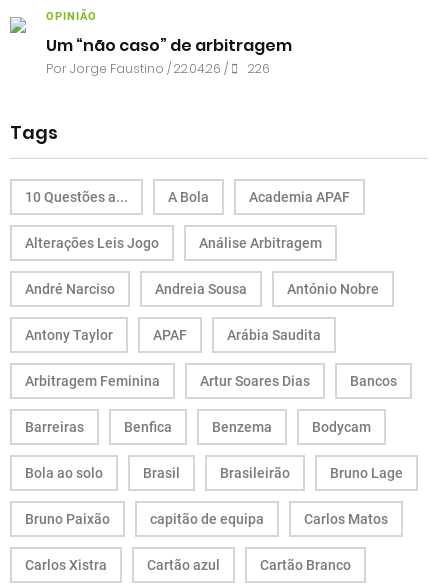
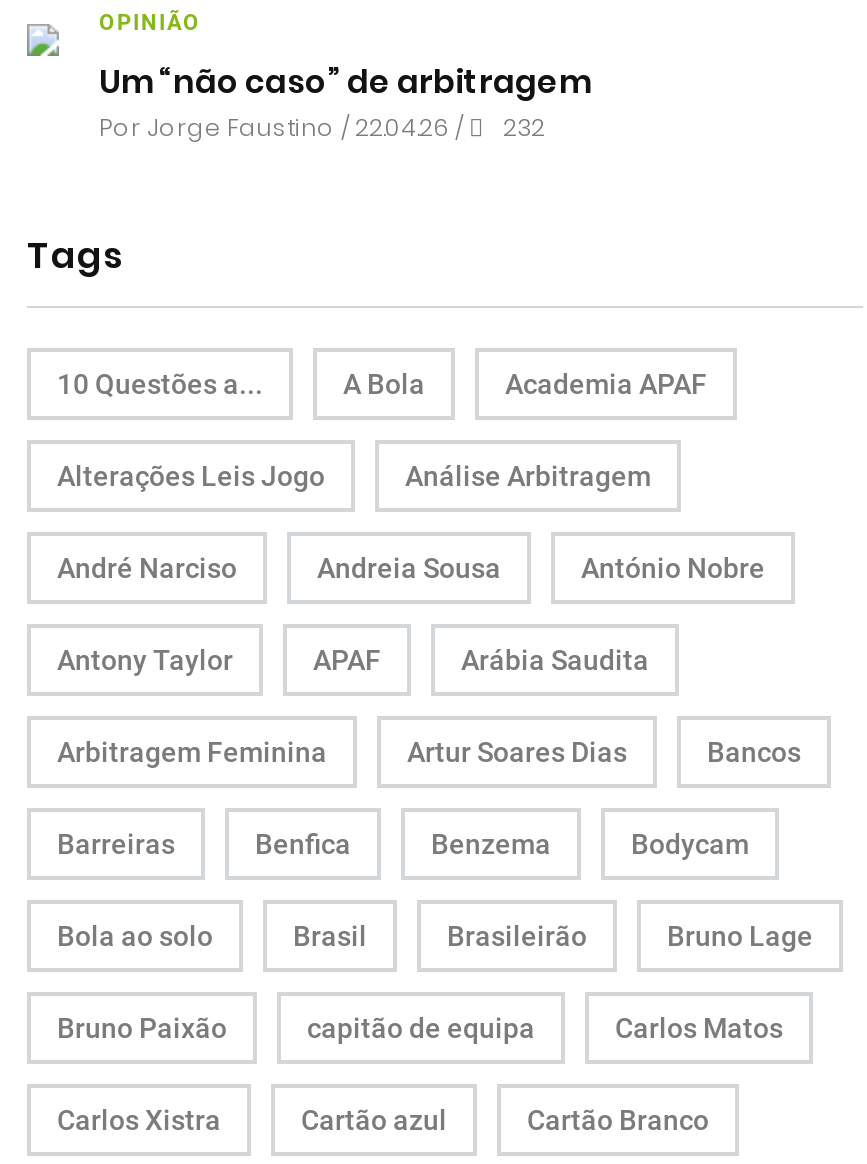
[46,60,270,77] Por Jorge Faustino / 22.04.26 / 226 -> [99,110,545,144] Por Jorge Faustino / 22.04.26 / 232

